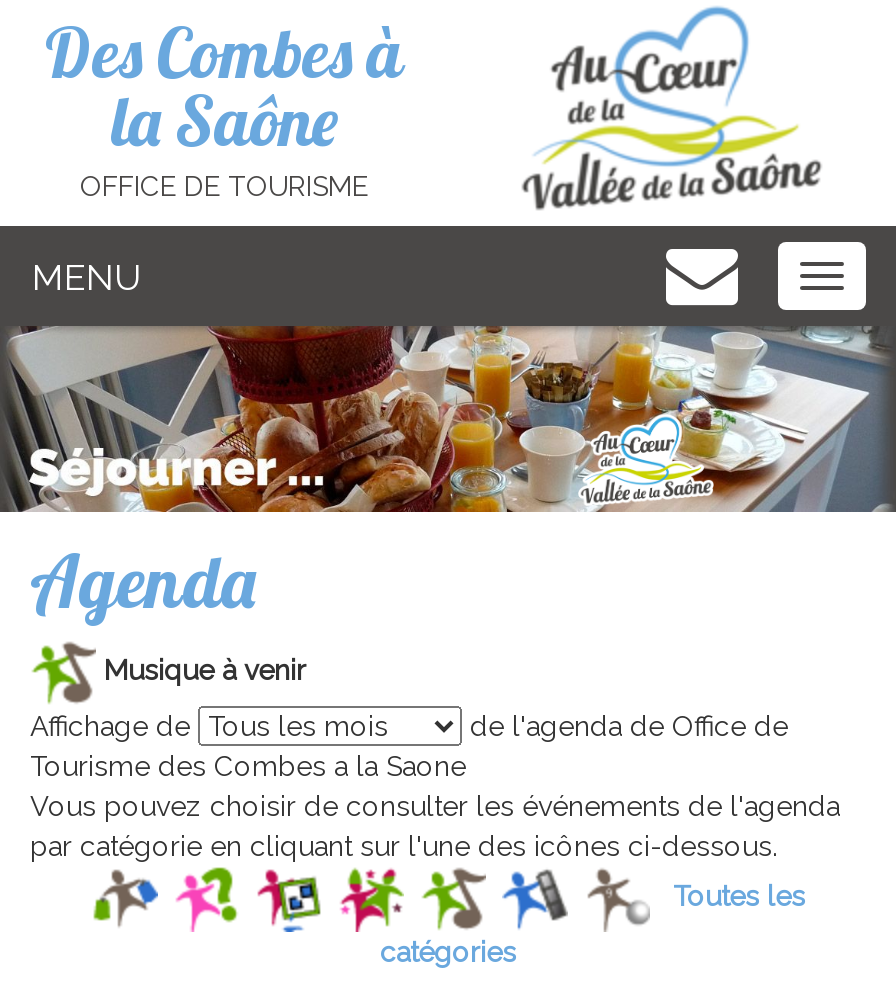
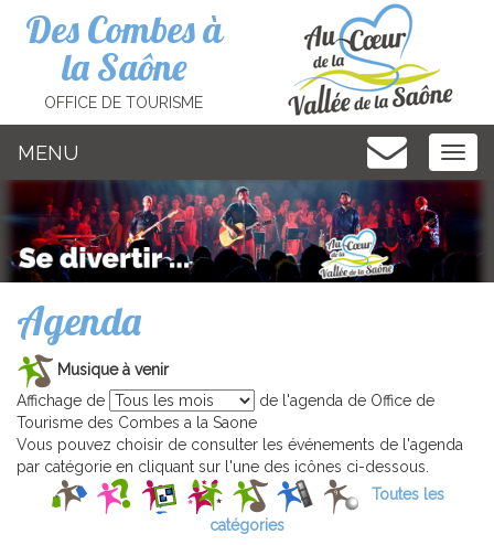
[6,326,890,514] [image] -> [4,180,490,284] [image]

